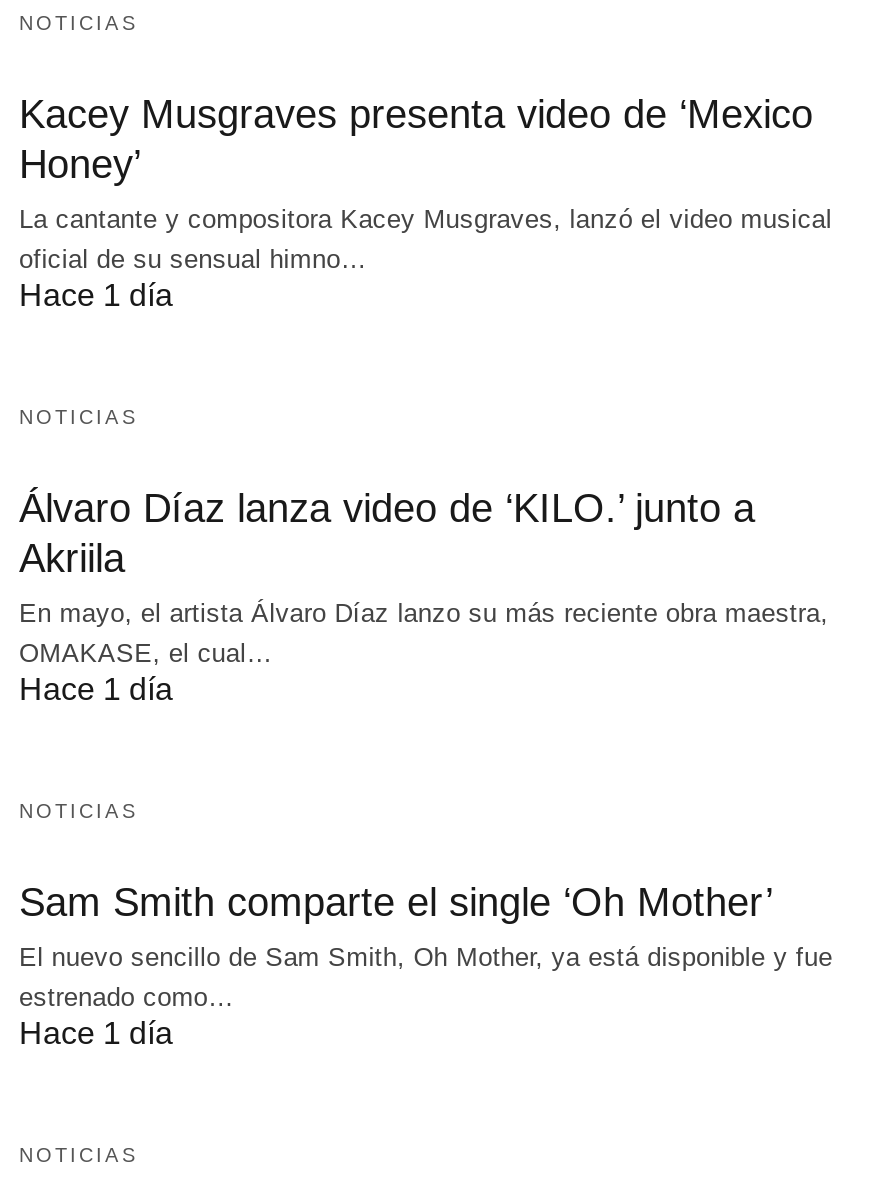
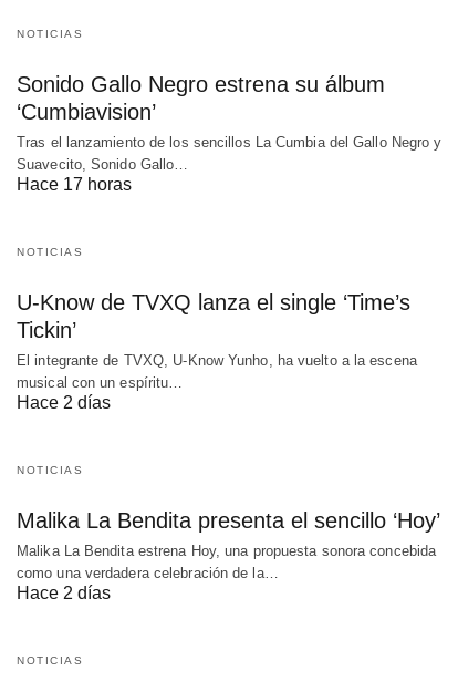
[19,92,832,312] Kacey Musgraves presenta video de ‘Mexico | Honey’ | La cantante y compositora Kacey Musgraves, lanzó el video musical | oficial de su sensual himno… | Hace 1 día -> [17,72,442,194] Sonido Gallo Negro estrena su álbum | ‘Cumbiavision’ | Tras el lanzamiento de los sencillos La Cumbia del Gallo Negro y | Suavecito, Sonido Gallo… | Hace 17 horas
[19,486,828,706] Álvaro Díaz lanza video de ‘KILO.’ junto a | Akriila | En mayo, el artista Álvaro Díaz lanzo su más reciente obra maestra, | OMAKASE, el cual… | Hace 1 día -> [17,290,417,412] U-Know de TVXQ lanza el single ‘Time’s | Tickin’ | El integrante de TVXQ, U-Know Yunho, ha vuelto a la escena | musical con un espíritu… | Hace 2 días
[19,880,832,1050] Sam Smith comparte el single ‘Oh Mother’ | El nuevo sencillo de Sam Smith, Oh Mother, ya está disponible y fue | estrenado como… | Hace 1 día -> [17,508,440,602] Malika La Bendita presenta el sencillo ‘Hoy’ | Malika La Bendita estrena Hoy, una propuesta sonora concebida | como una verdadera celebración de la… | Hace 2 días

